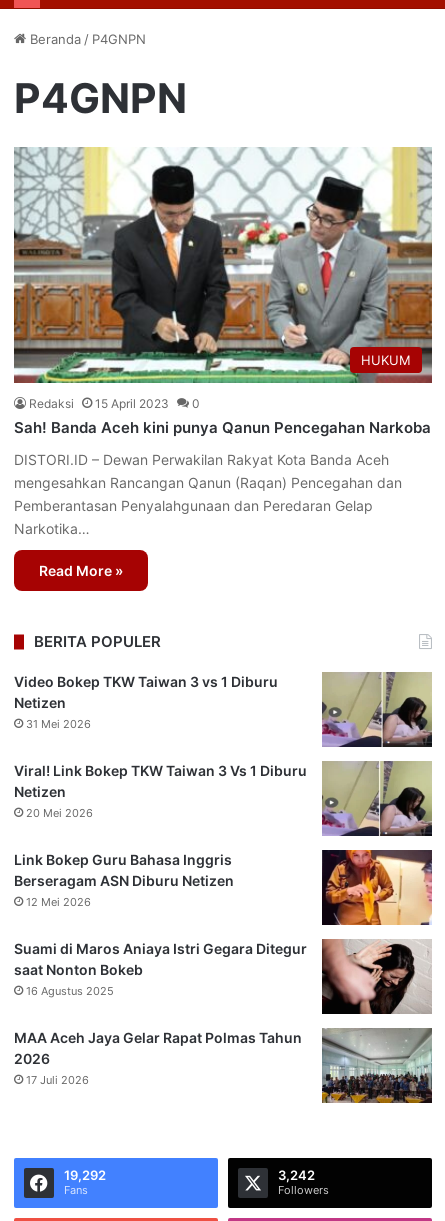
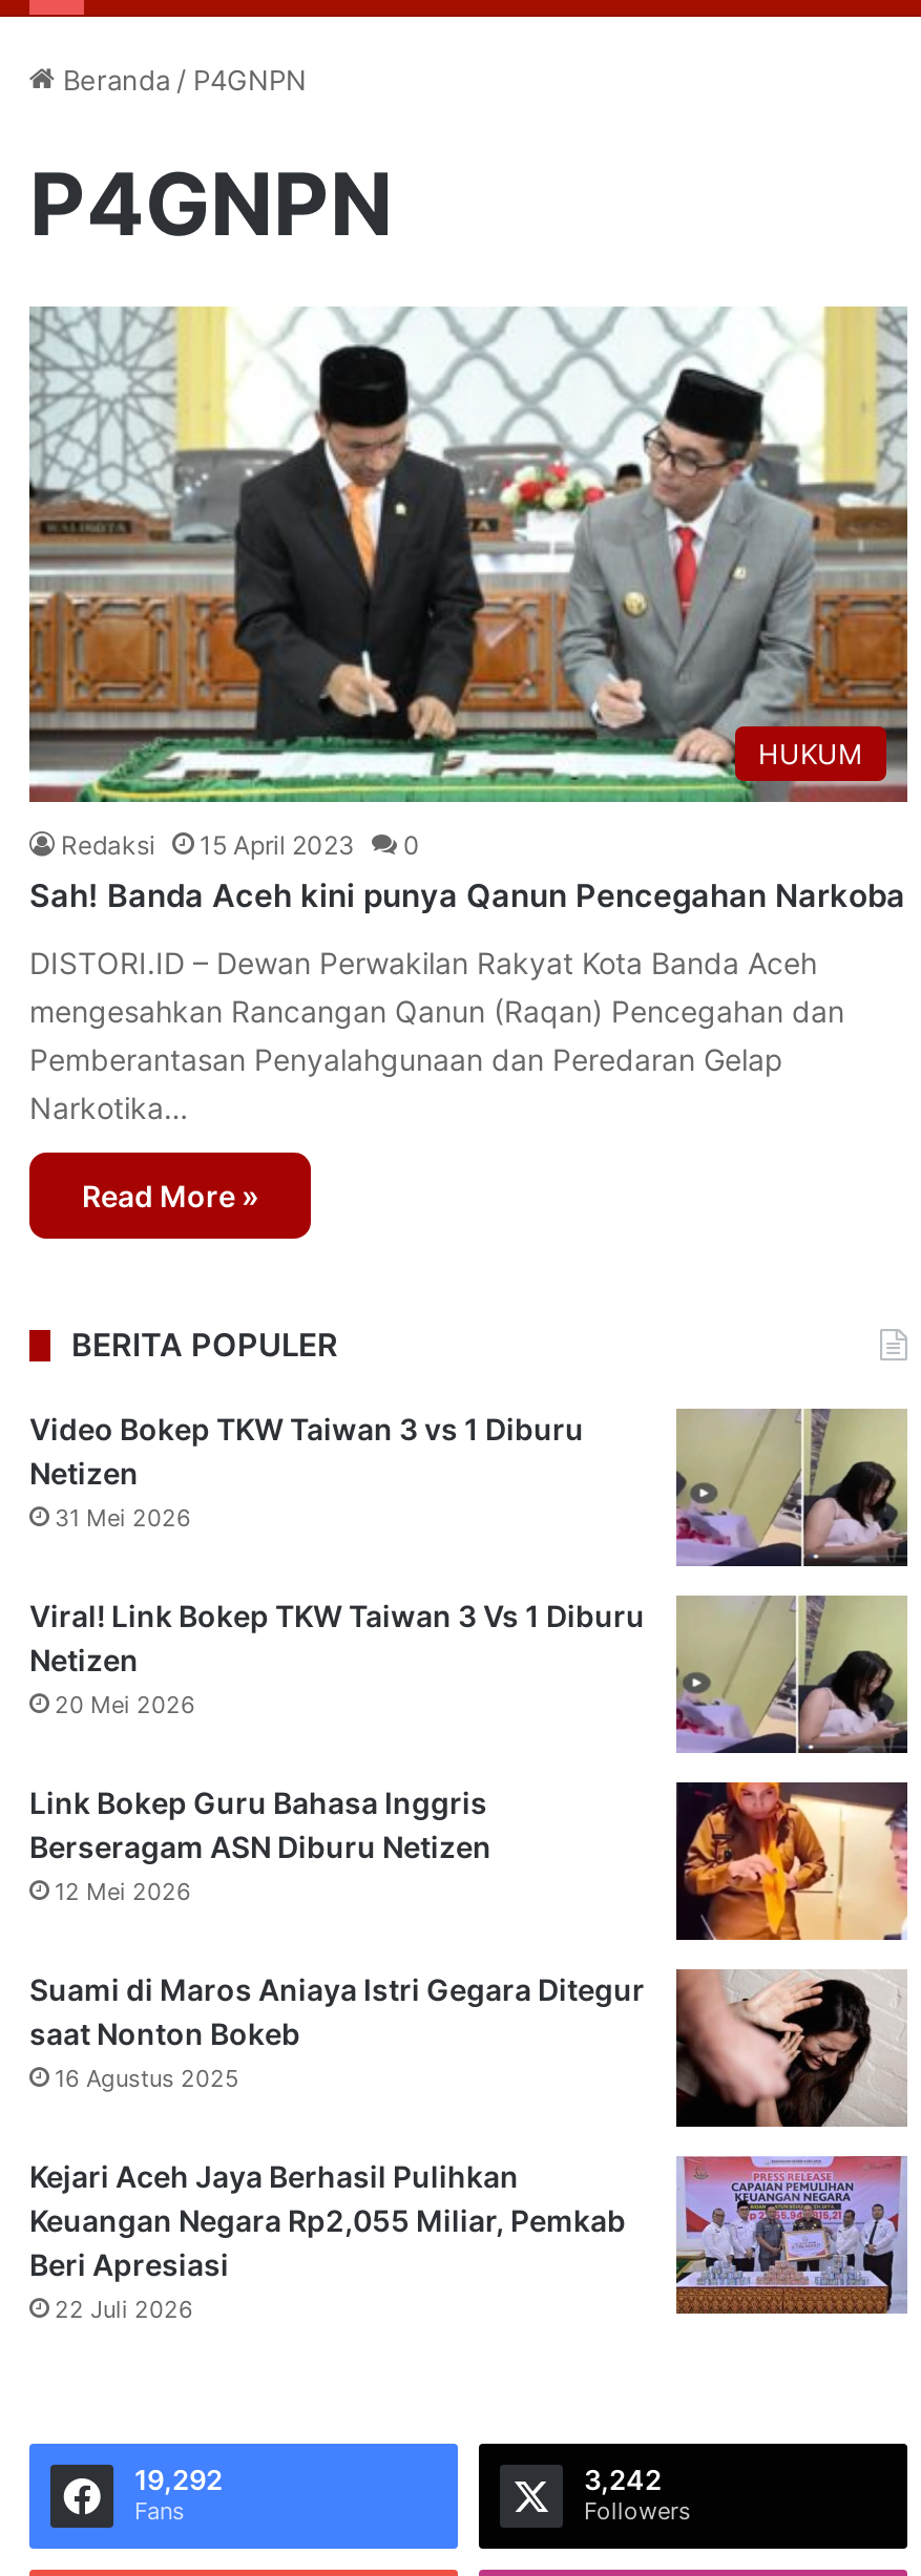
[14,1027,432,1104] [image] | MAA Aceh Jaya Gelar Rapat Polmas Tahun | 2026 | 17 Juli 2026 -> [29,2156,905,2324] [image] | Kejari Aceh Jaya Berhasil Pulihkan | Keuangan Negara Rp2,055 Miliar, Pemkab | Beri Apresiasi | 22 Juli 2026

